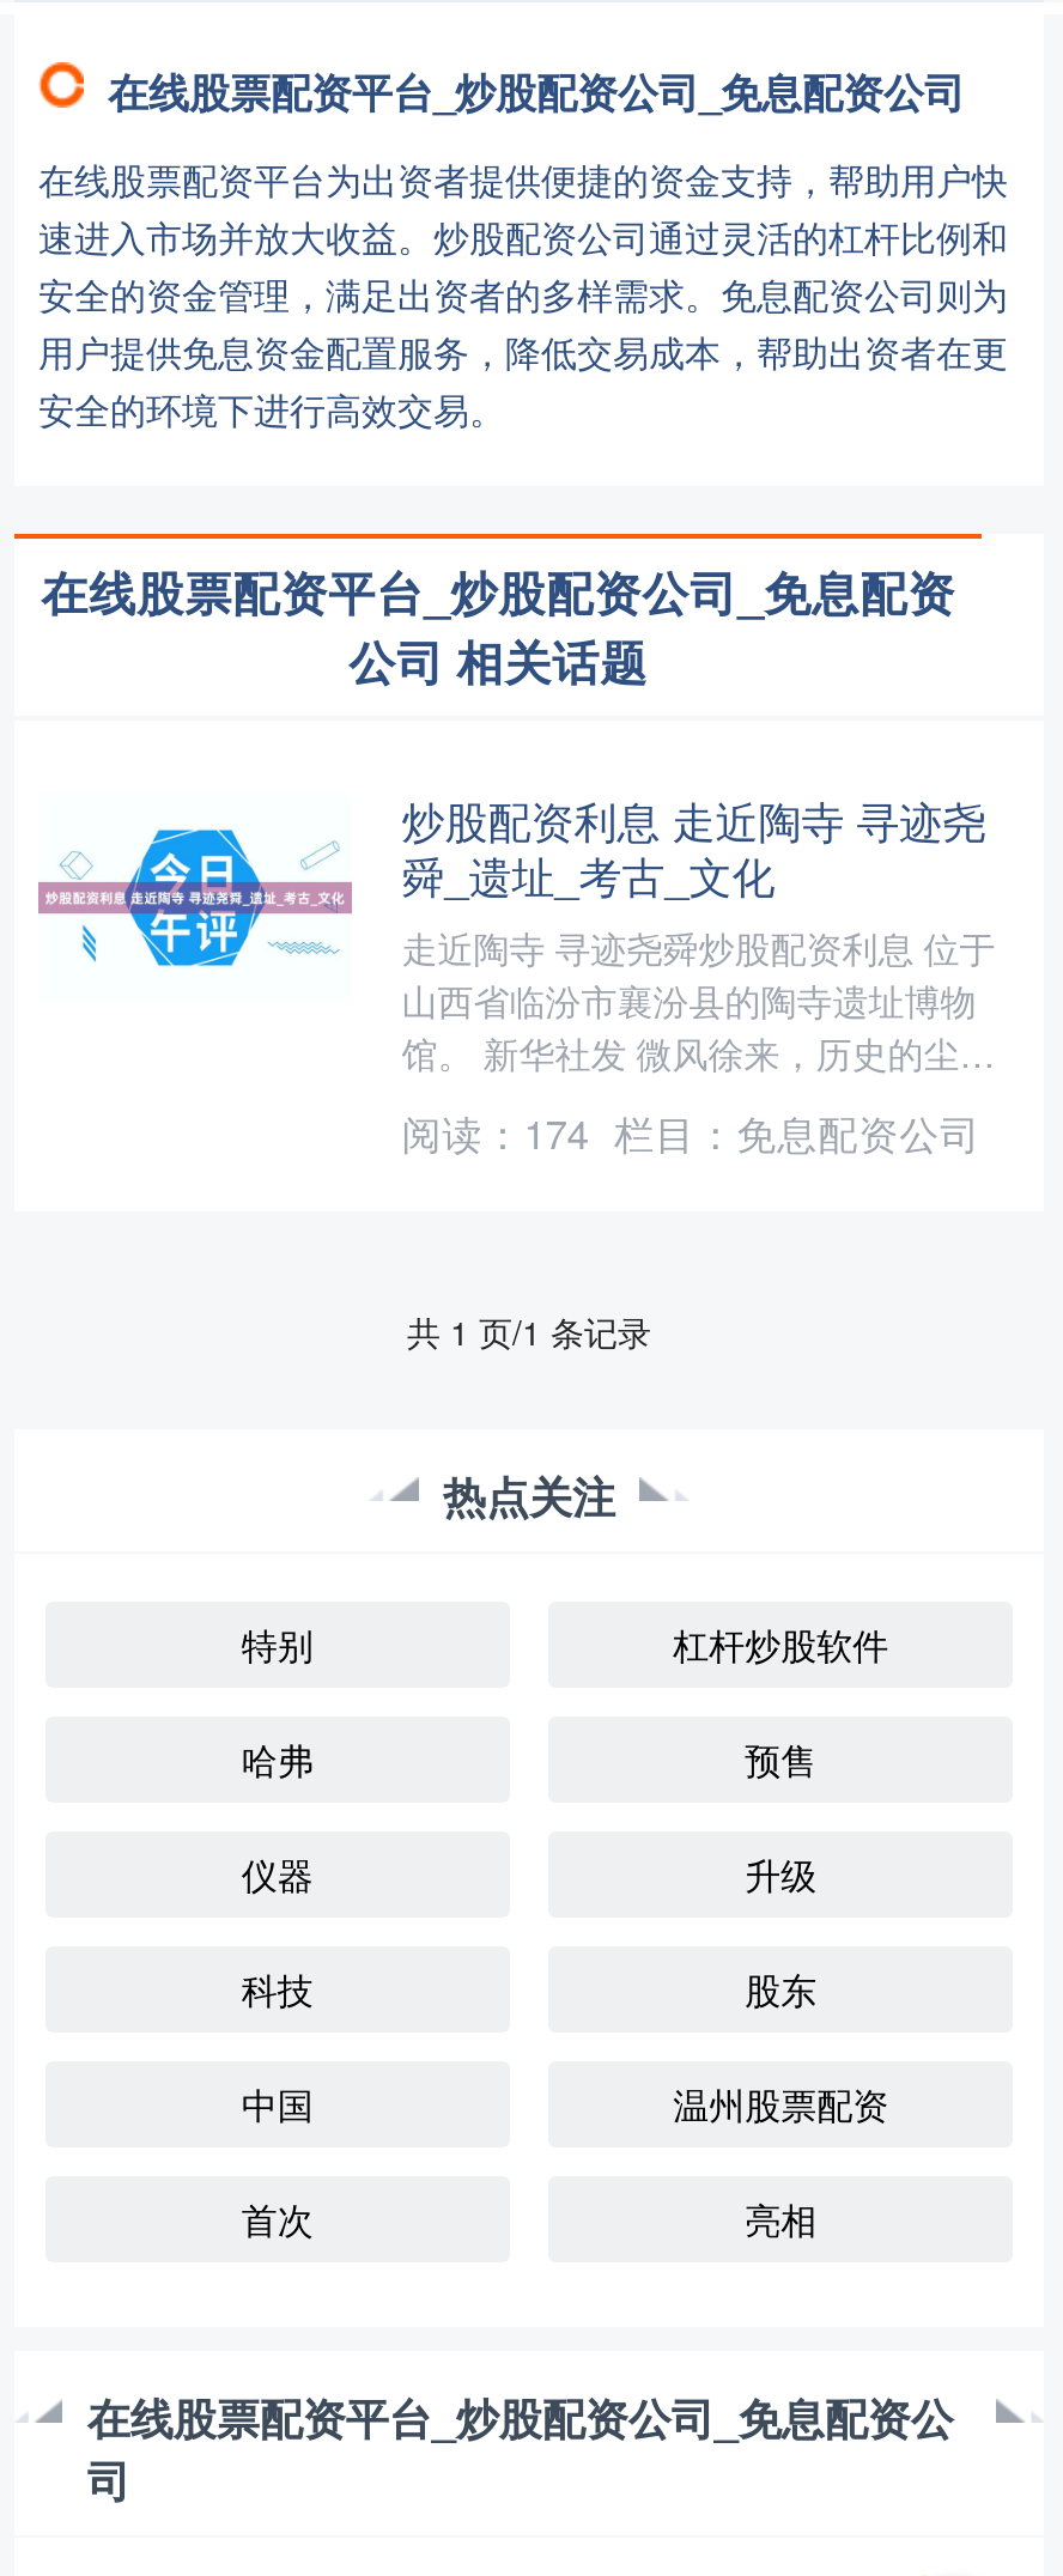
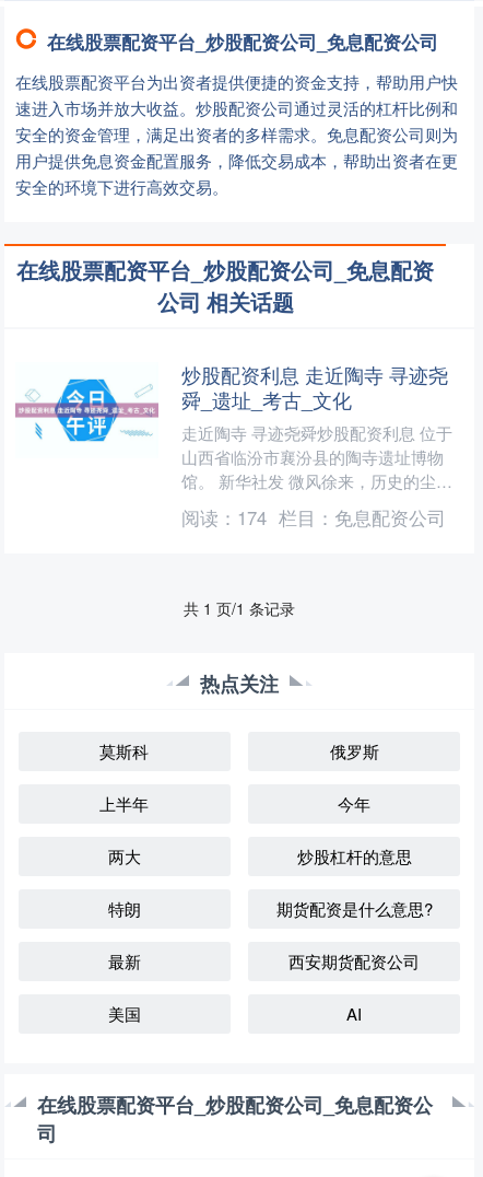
[242,1618,888,1669] 特别 | 杠杆炒股软件 -> [100,739,379,762] 莫斯科 | 俄罗斯
[242,1733,817,1784] 哈弗 | 预售 -> [100,792,371,815] 上半年 | 今年
[242,1848,817,1898] 仪器 | 升级 -> [108,844,412,867] 两大 | 炒股杠杆的意思
[242,1963,817,2013] 科技 | 股东 -> [108,897,432,920] 特朗 | 期货配资是什么意思?
[242,2078,888,2128] 中国 | 温州股票配资 -> [108,949,420,972] 最新 | 西安期货配资公司
[242,2193,817,2243] 首次 | 亮相 -> [108,1002,362,1025] 美国 | AI

